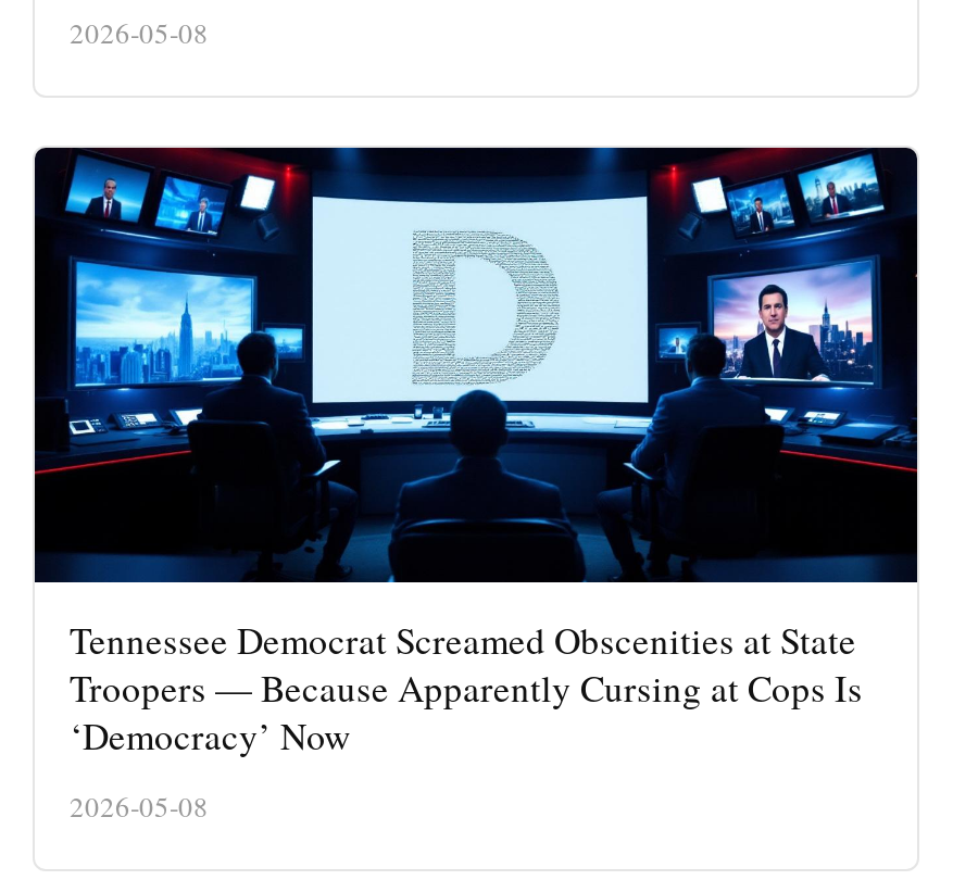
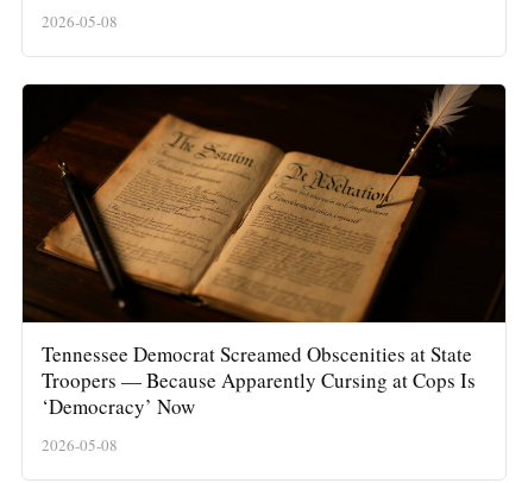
[35,146,917,584] [image] -> [23,83,505,324] [image]

